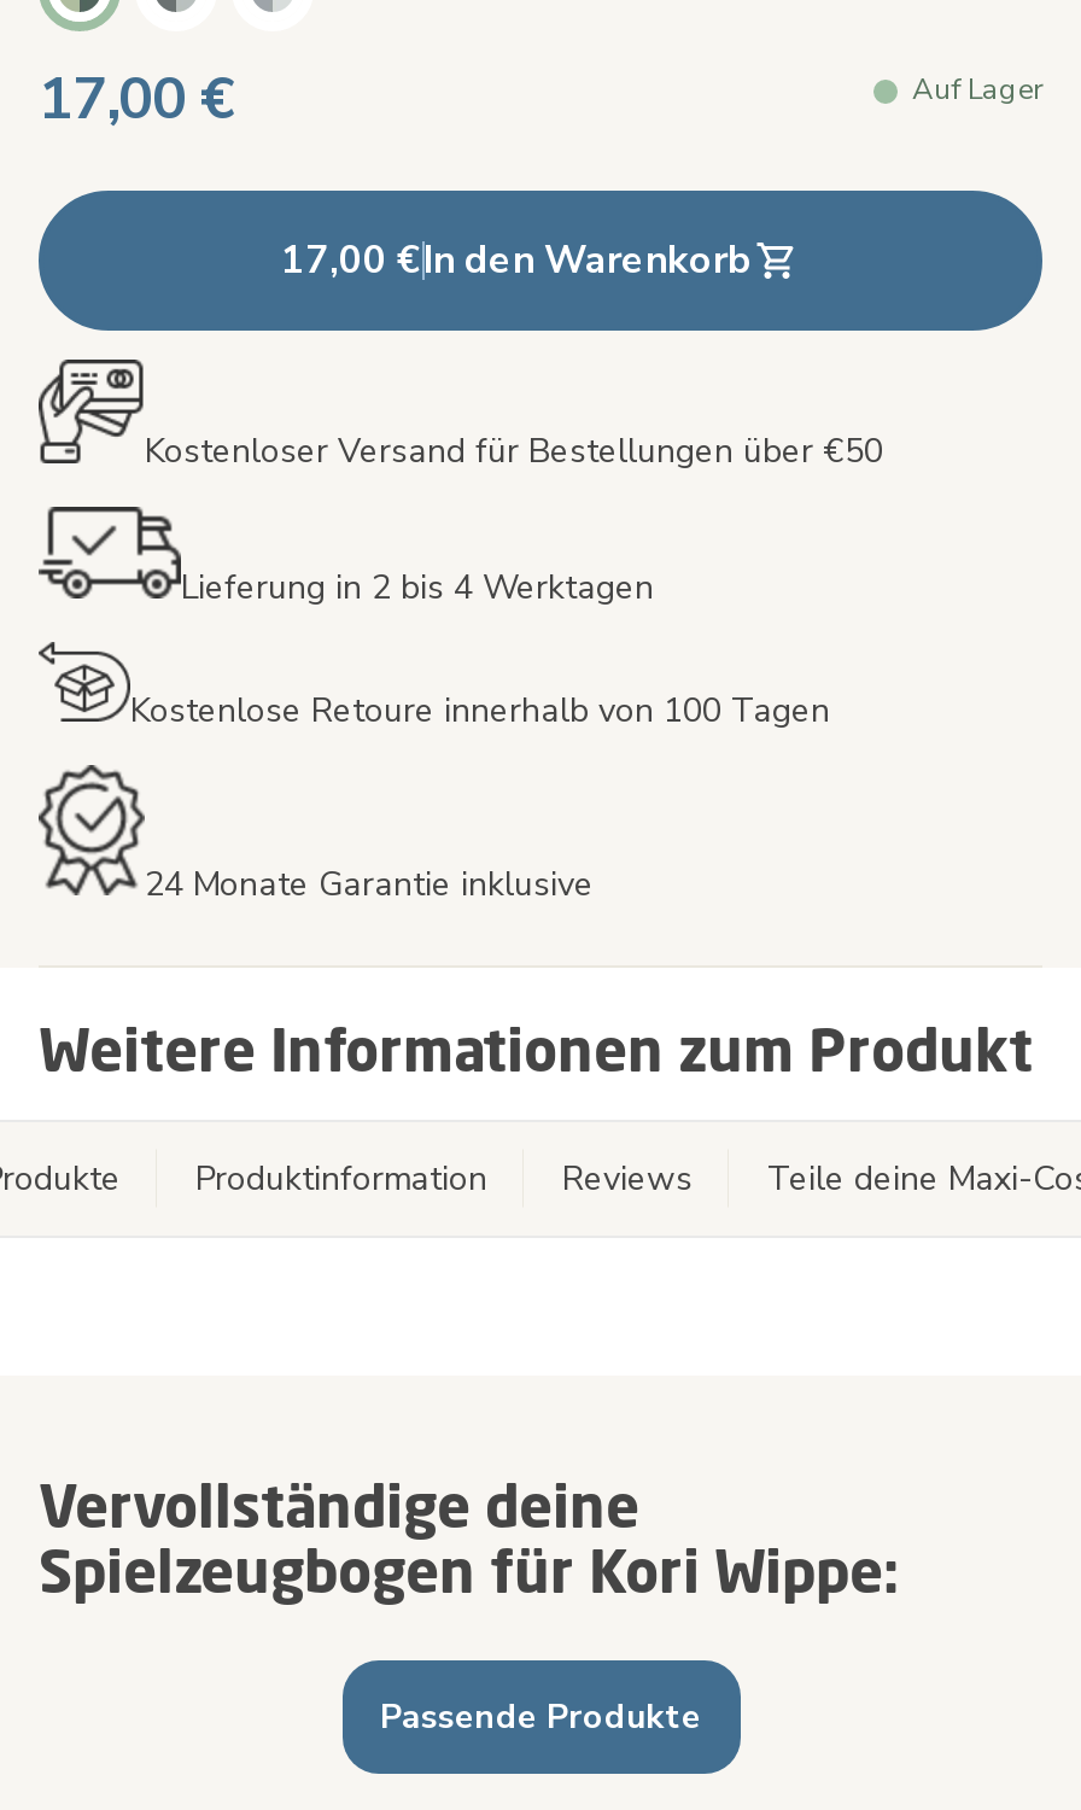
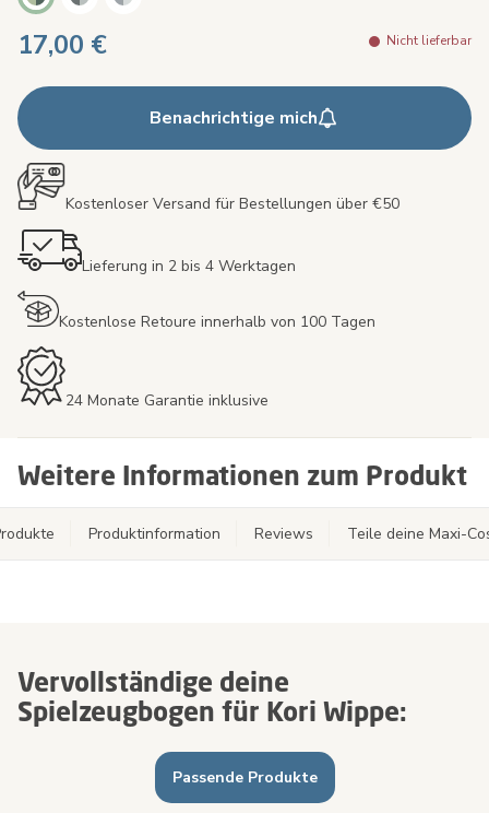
[912,71,1042,110] Auf Lager -> [386,32,472,50] Nicht lieferbar
[281,235,752,288] 17,00 €In den Warenkorb -> [150,106,318,130] Benachrichtige mich

